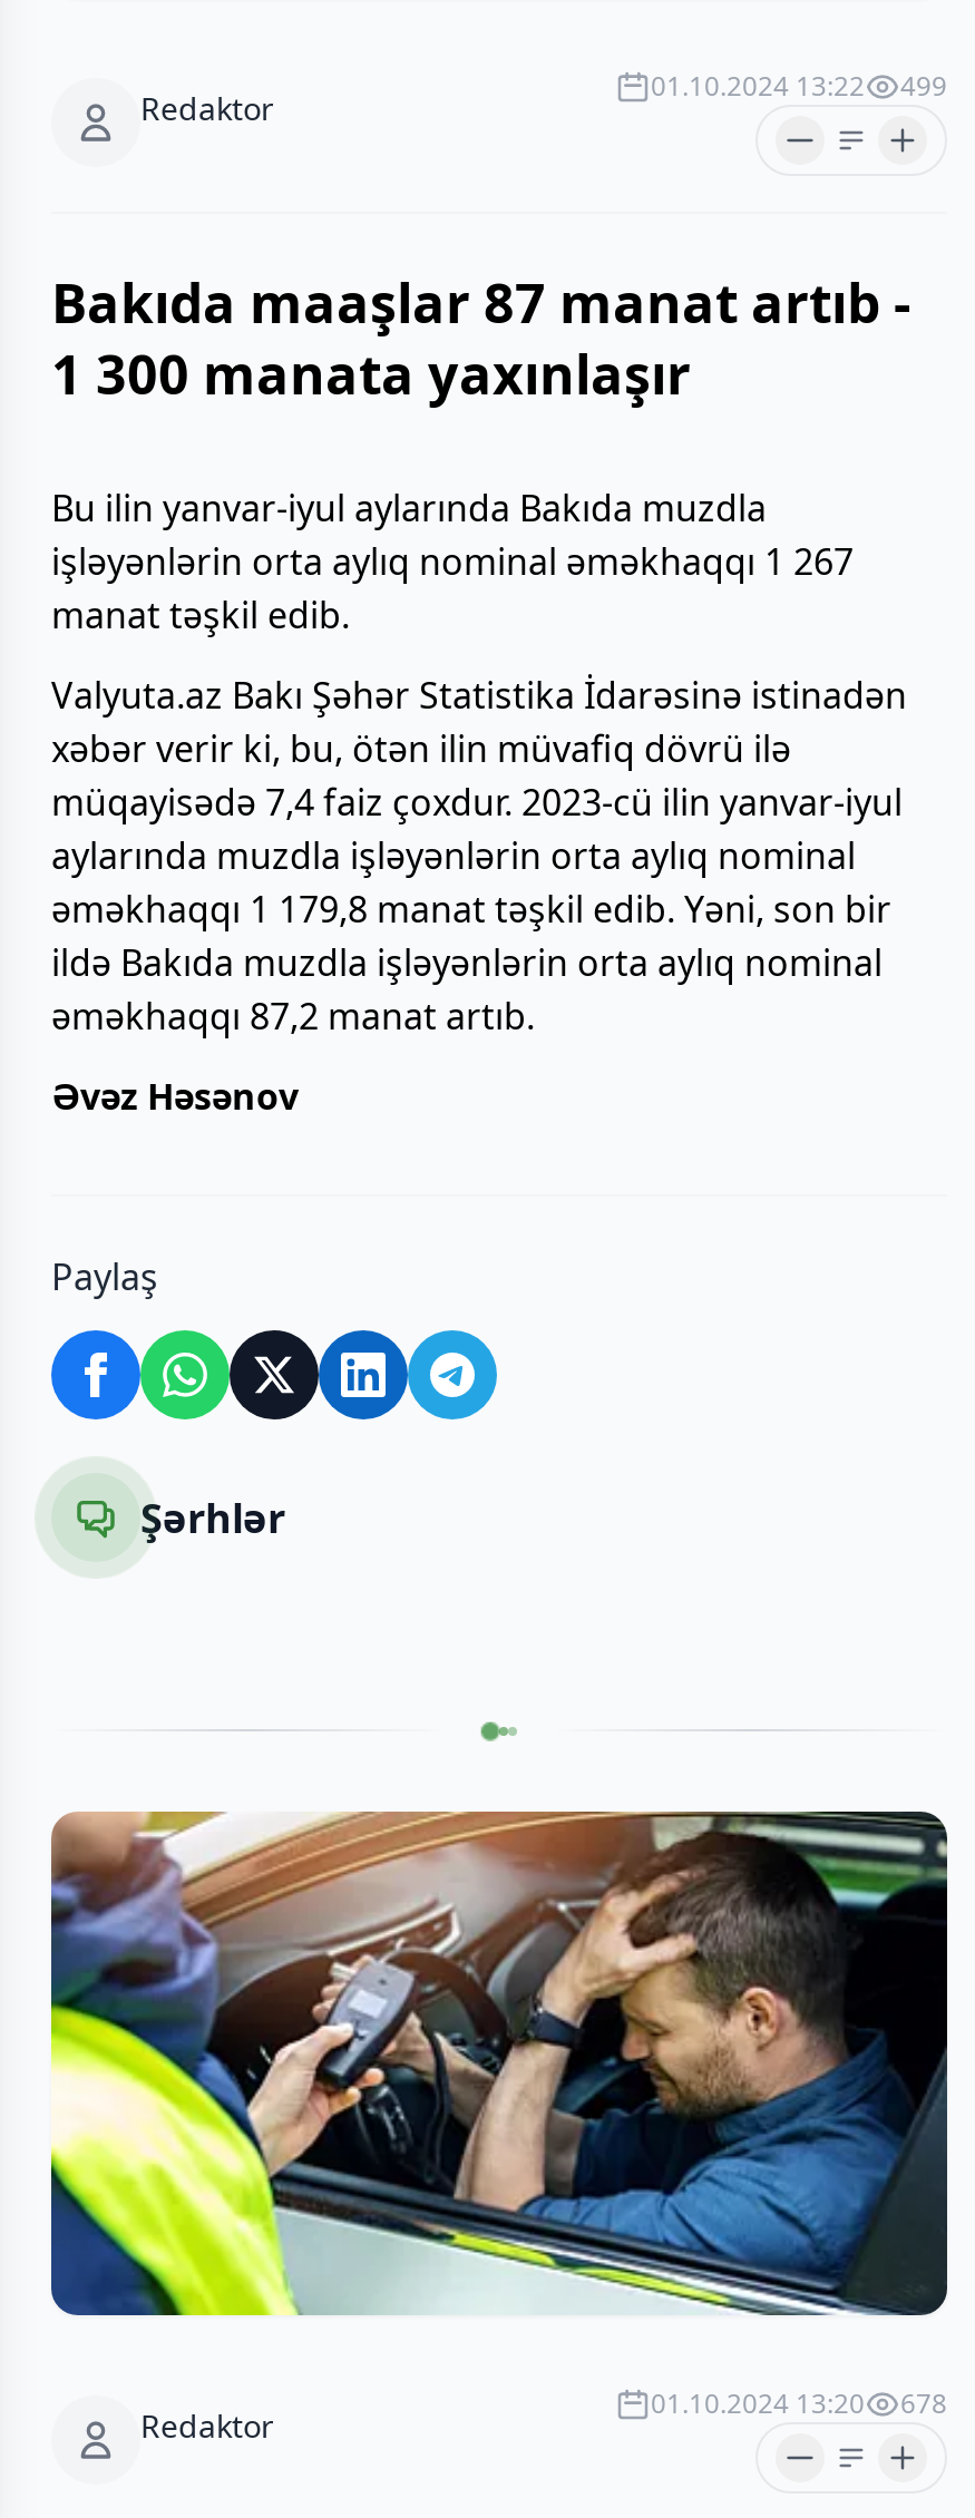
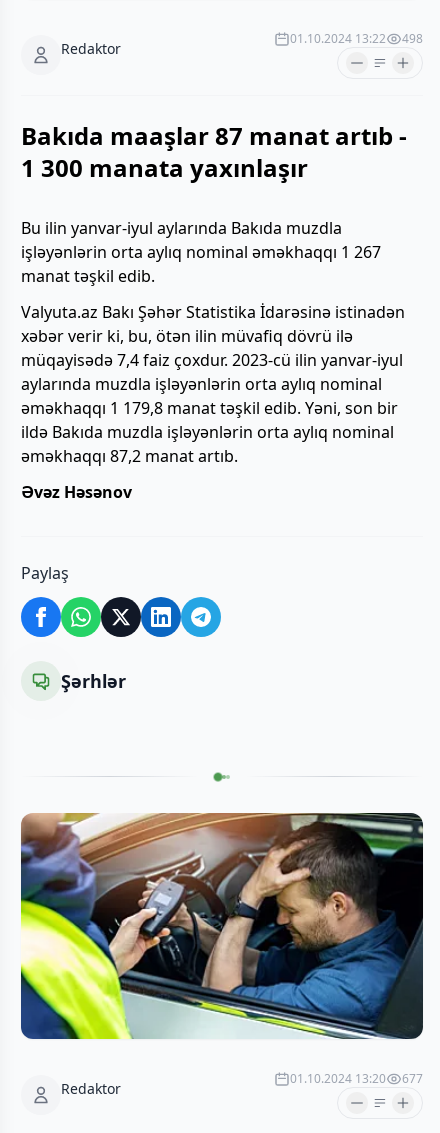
[651,66,947,104] 01.10.2024 13:22 499 -> [290,30,423,47] 01.10.2024 13:22 498
[651,2384,947,2422] 01.10.2024 13:20 678 -> [290,1070,423,1087] 01.10.2024 13:20 677

